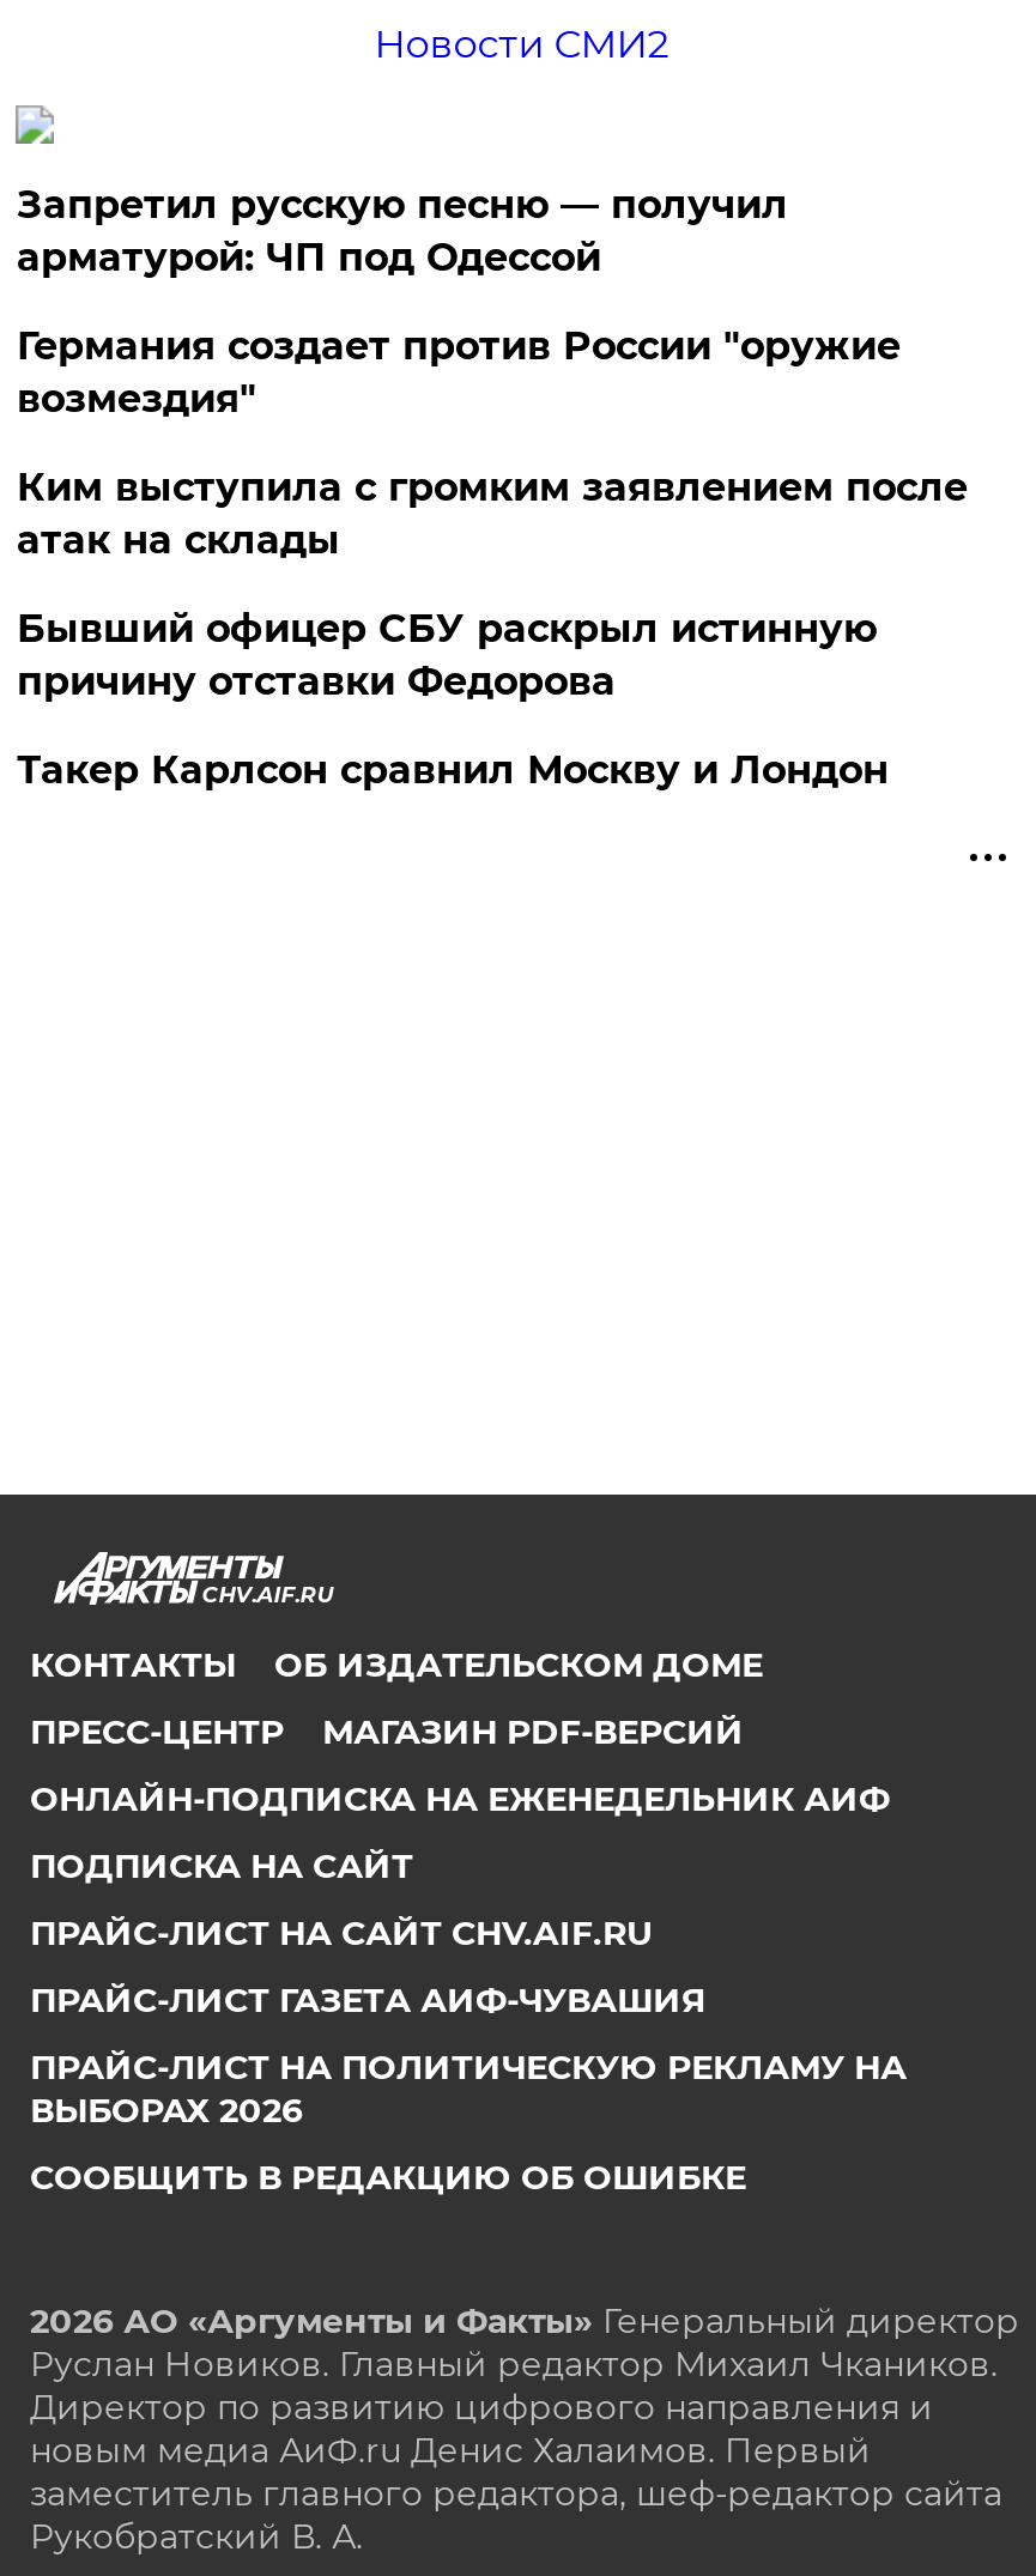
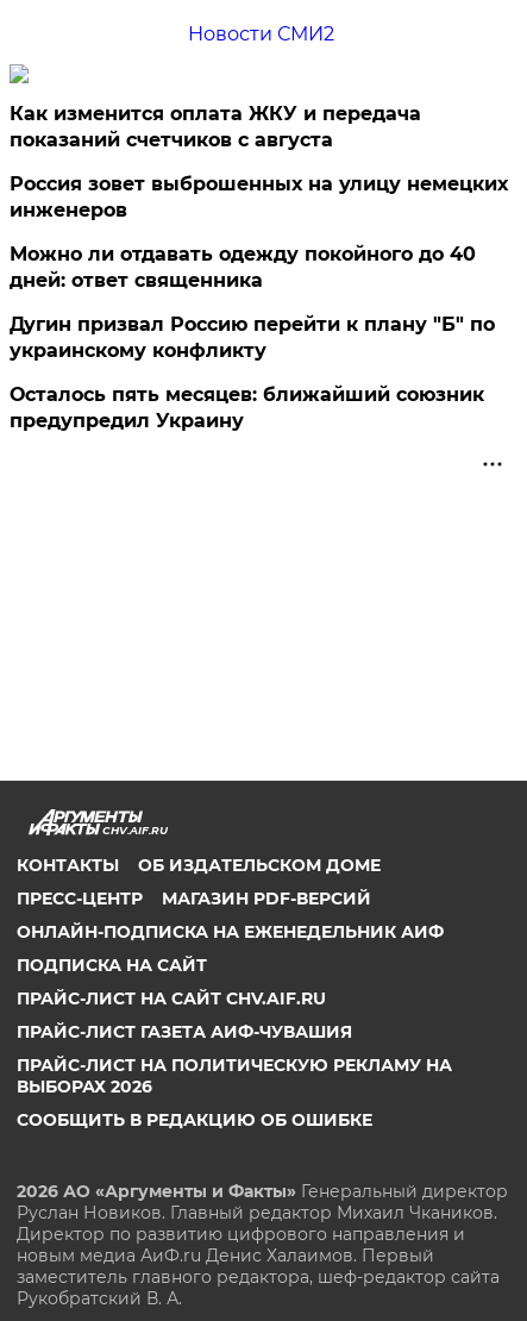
[17,182,788,280] Запретил русскую песню — получил | арматурой: ЧП под Одессой -> [10,102,422,151] Как изменится оплата ЖКУ и передача | показаний счетчиков с августа
[17,323,900,421] Германия создает против России "оружие | возмездия" -> [10,172,508,221] Россия зовет выброшенных на улицу немецких | инженеров
[17,464,967,563] Ким выступила с громким заявлением после | атак на склады -> [10,243,476,291] Можно ли отдавать одежду покойного до 40 | дней: ответ священника
[17,606,876,704] Бывший офицер СБУ раскрыл истинную | причину отставки Федорова -> [10,313,495,362] Дугин призвал Россию перейти к плану "Б" по | украинскому конфликту
[17,747,888,793] Такер Карлсон сравнил Москву и Лондон -> [10,383,485,432] Осталось пять месяцев: ближайший союзник | предупредил Украину

